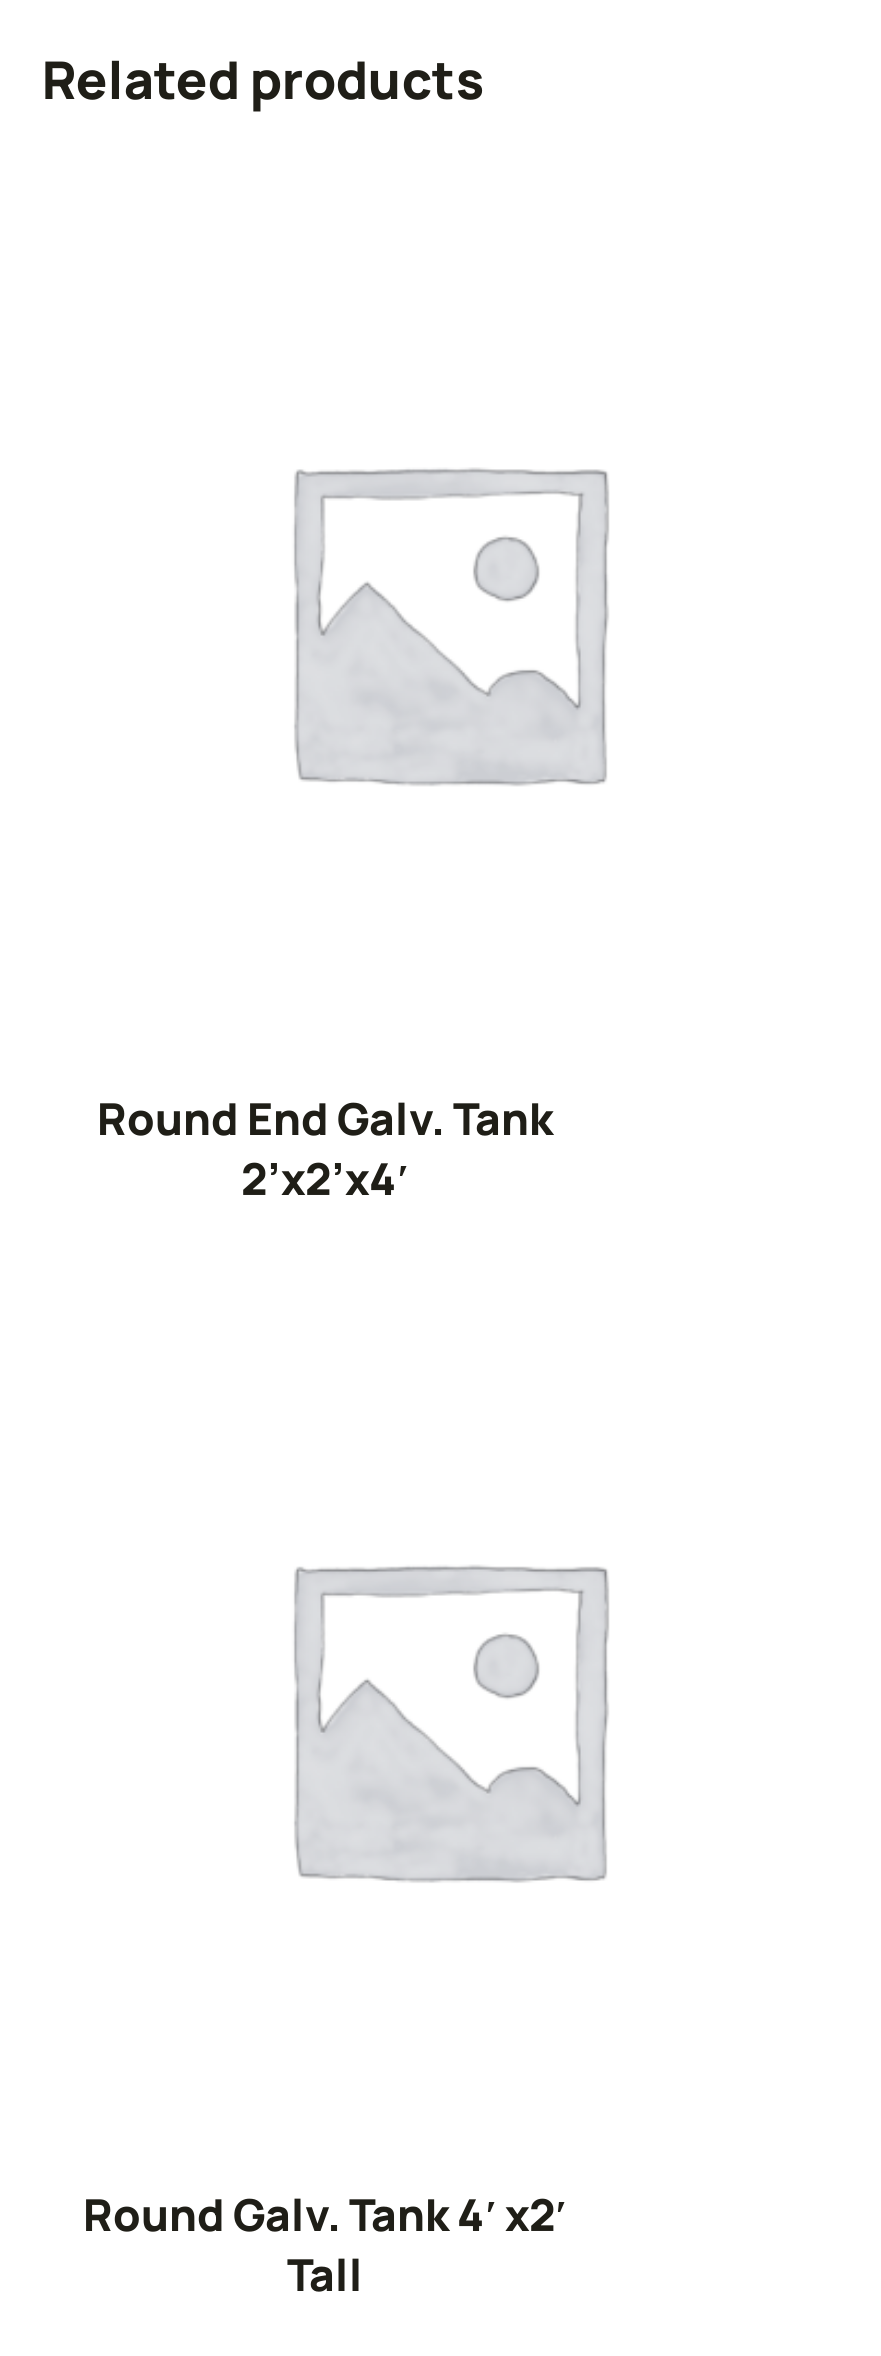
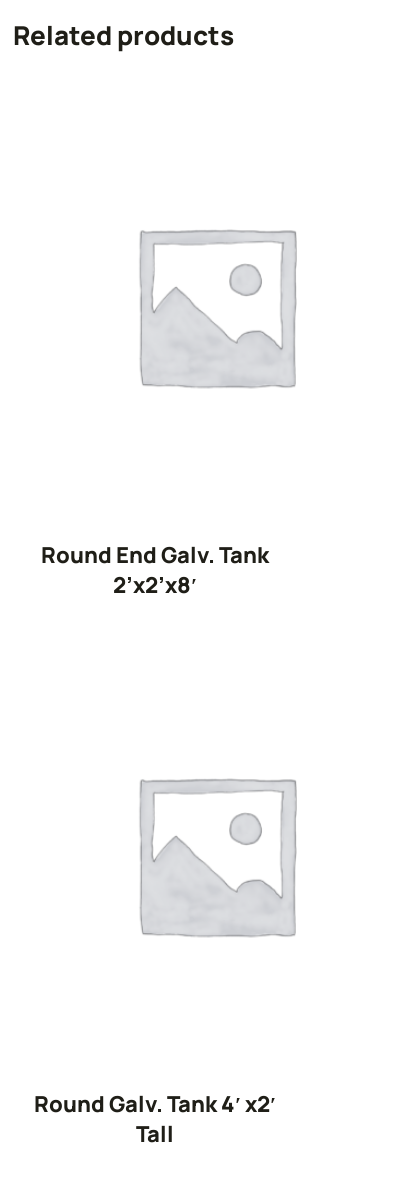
[241,1148,409,1208] 2’x2’x4′ -> [113,570,197,600] 2’x2’x8′

